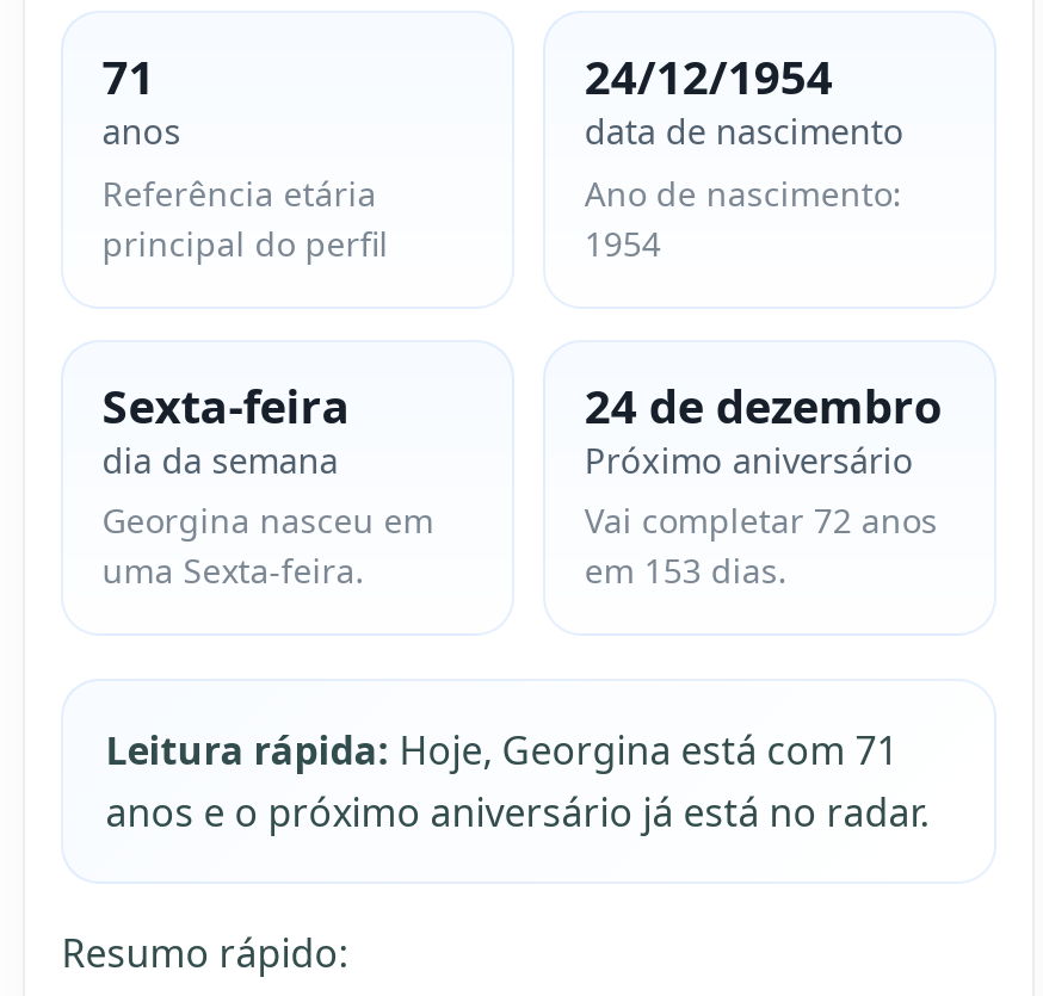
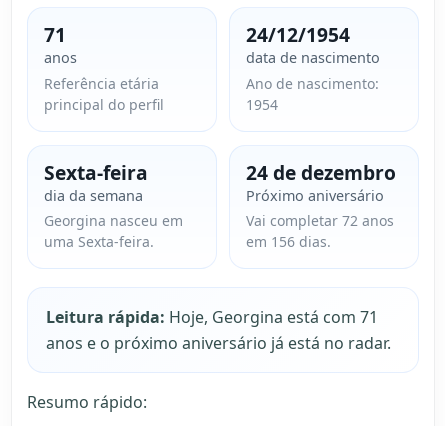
[585,548,787,594] em 153 dias. -> [246,232,331,251] em 156 dias.

